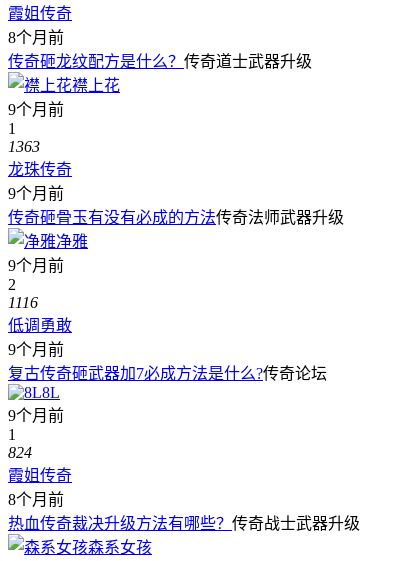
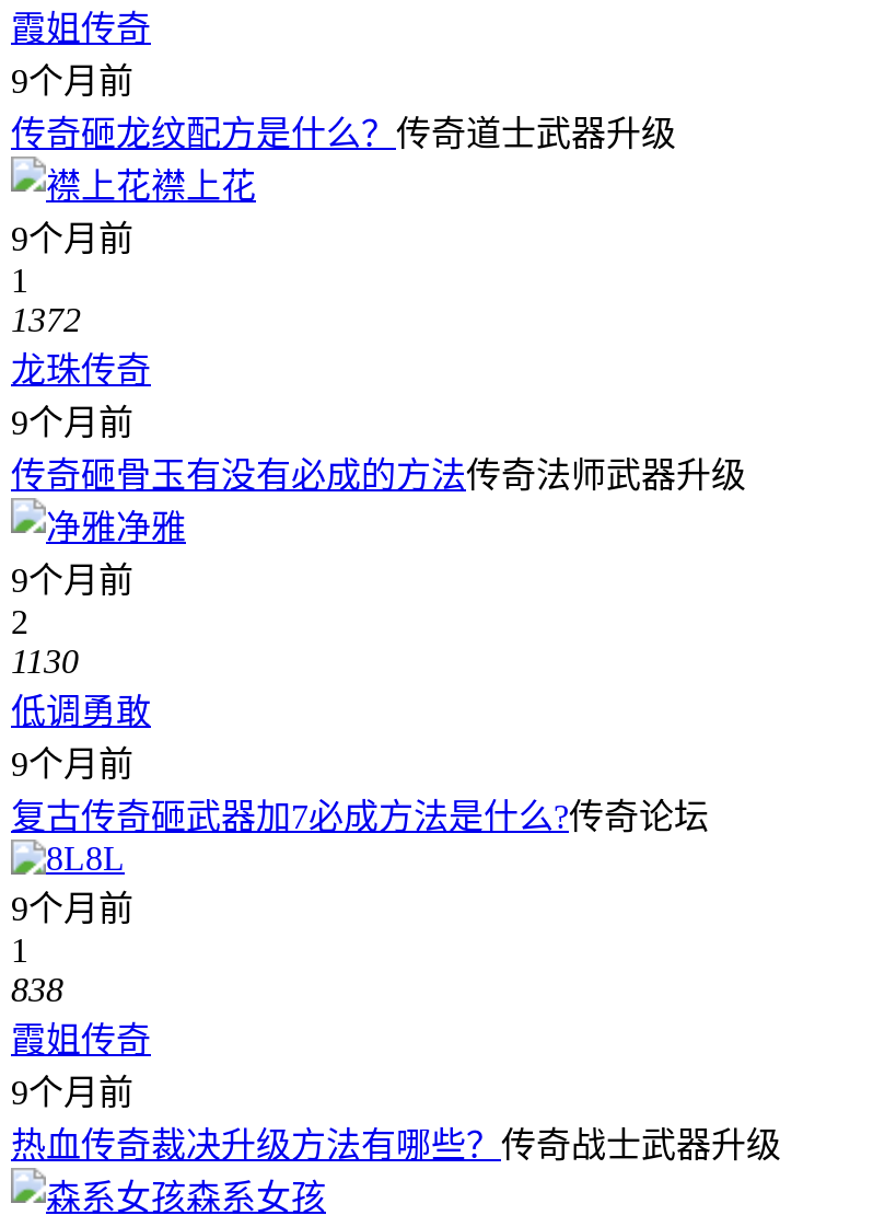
[8,29,64,46] 8个月前 -> [11,62,133,99] 9个月前
[8,138,40,155] 1363 -> [11,301,81,338] 1372
[8,294,38,311] 1116 -> [11,642,79,680] 1130
[8,444,32,461] 824 -> [11,971,63,1008] 838
[8,491,64,508] 8个月前 -> [11,1074,133,1111] 9个月前

